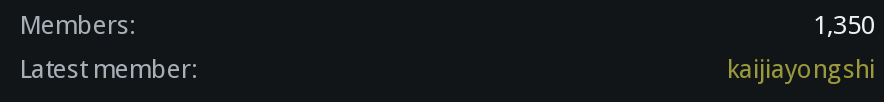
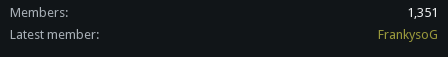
[813,9,875,39] 1,350 -> [407,5,438,20] 1,351
[727,53,875,83] kaijiayongshi -> [378,27,438,42] FrankysoG

